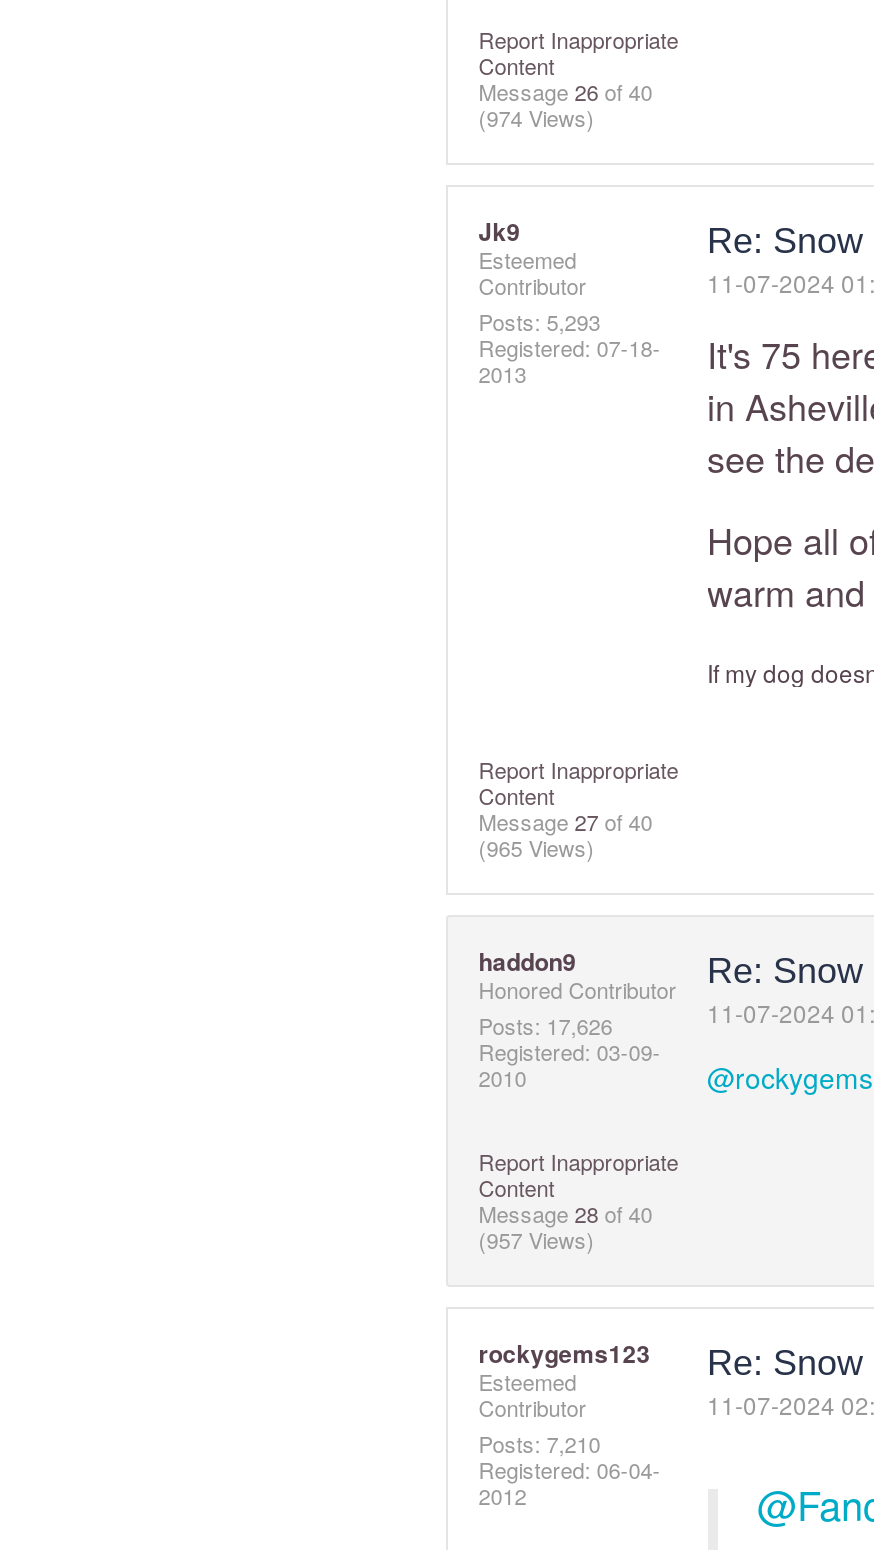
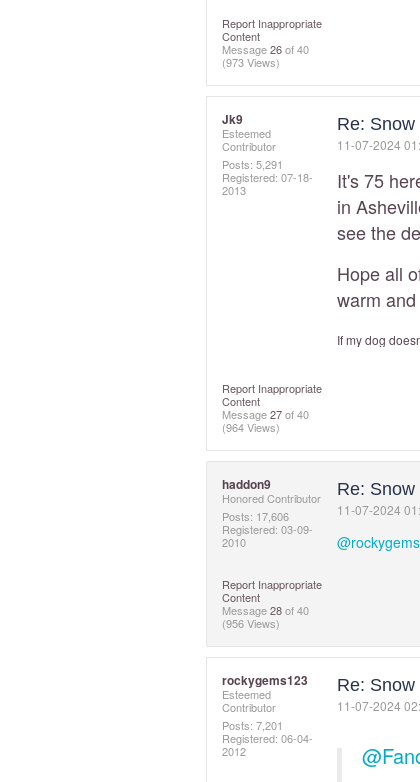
[478,101,594,133] (974 Views) -> [222,54,280,70] (973 Views)
[478,305,600,337] Posts: 5,293 -> [222,156,283,172] Posts: 5,291
[478,831,594,863] (965 Views) -> [222,419,280,435] (964 Views)
[478,1009,612,1041] Posts: 17,626 -> [222,508,289,524] Posts: 17,606
[478,1223,594,1255] (957 Views) -> [222,615,280,631] (956 Views)
[478,1427,600,1459] Posts: 7,210 -> [222,717,283,733] Posts: 7,201

